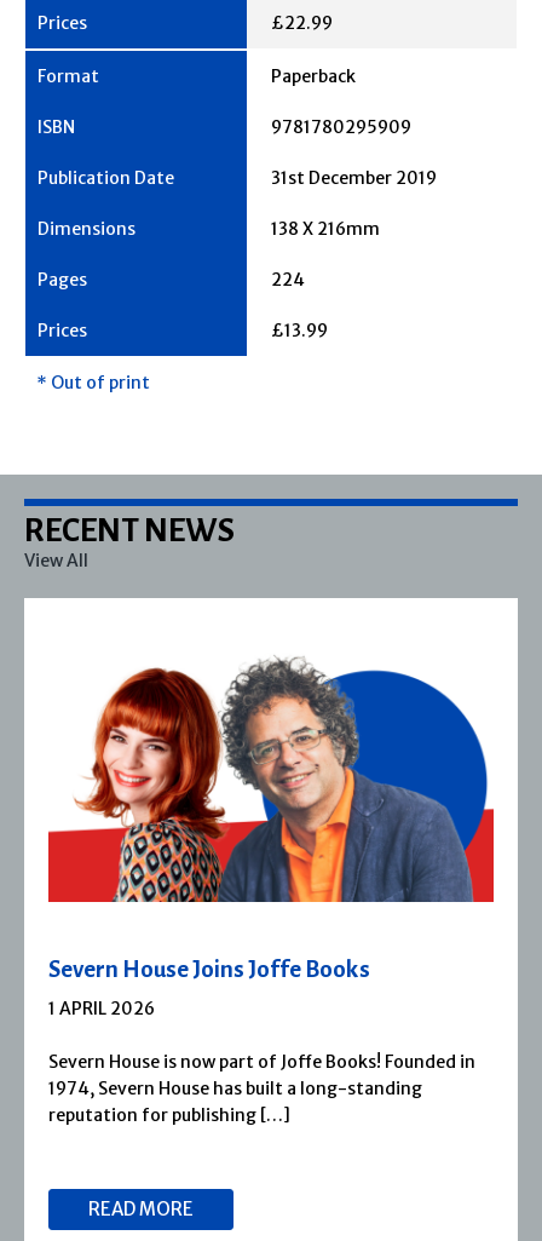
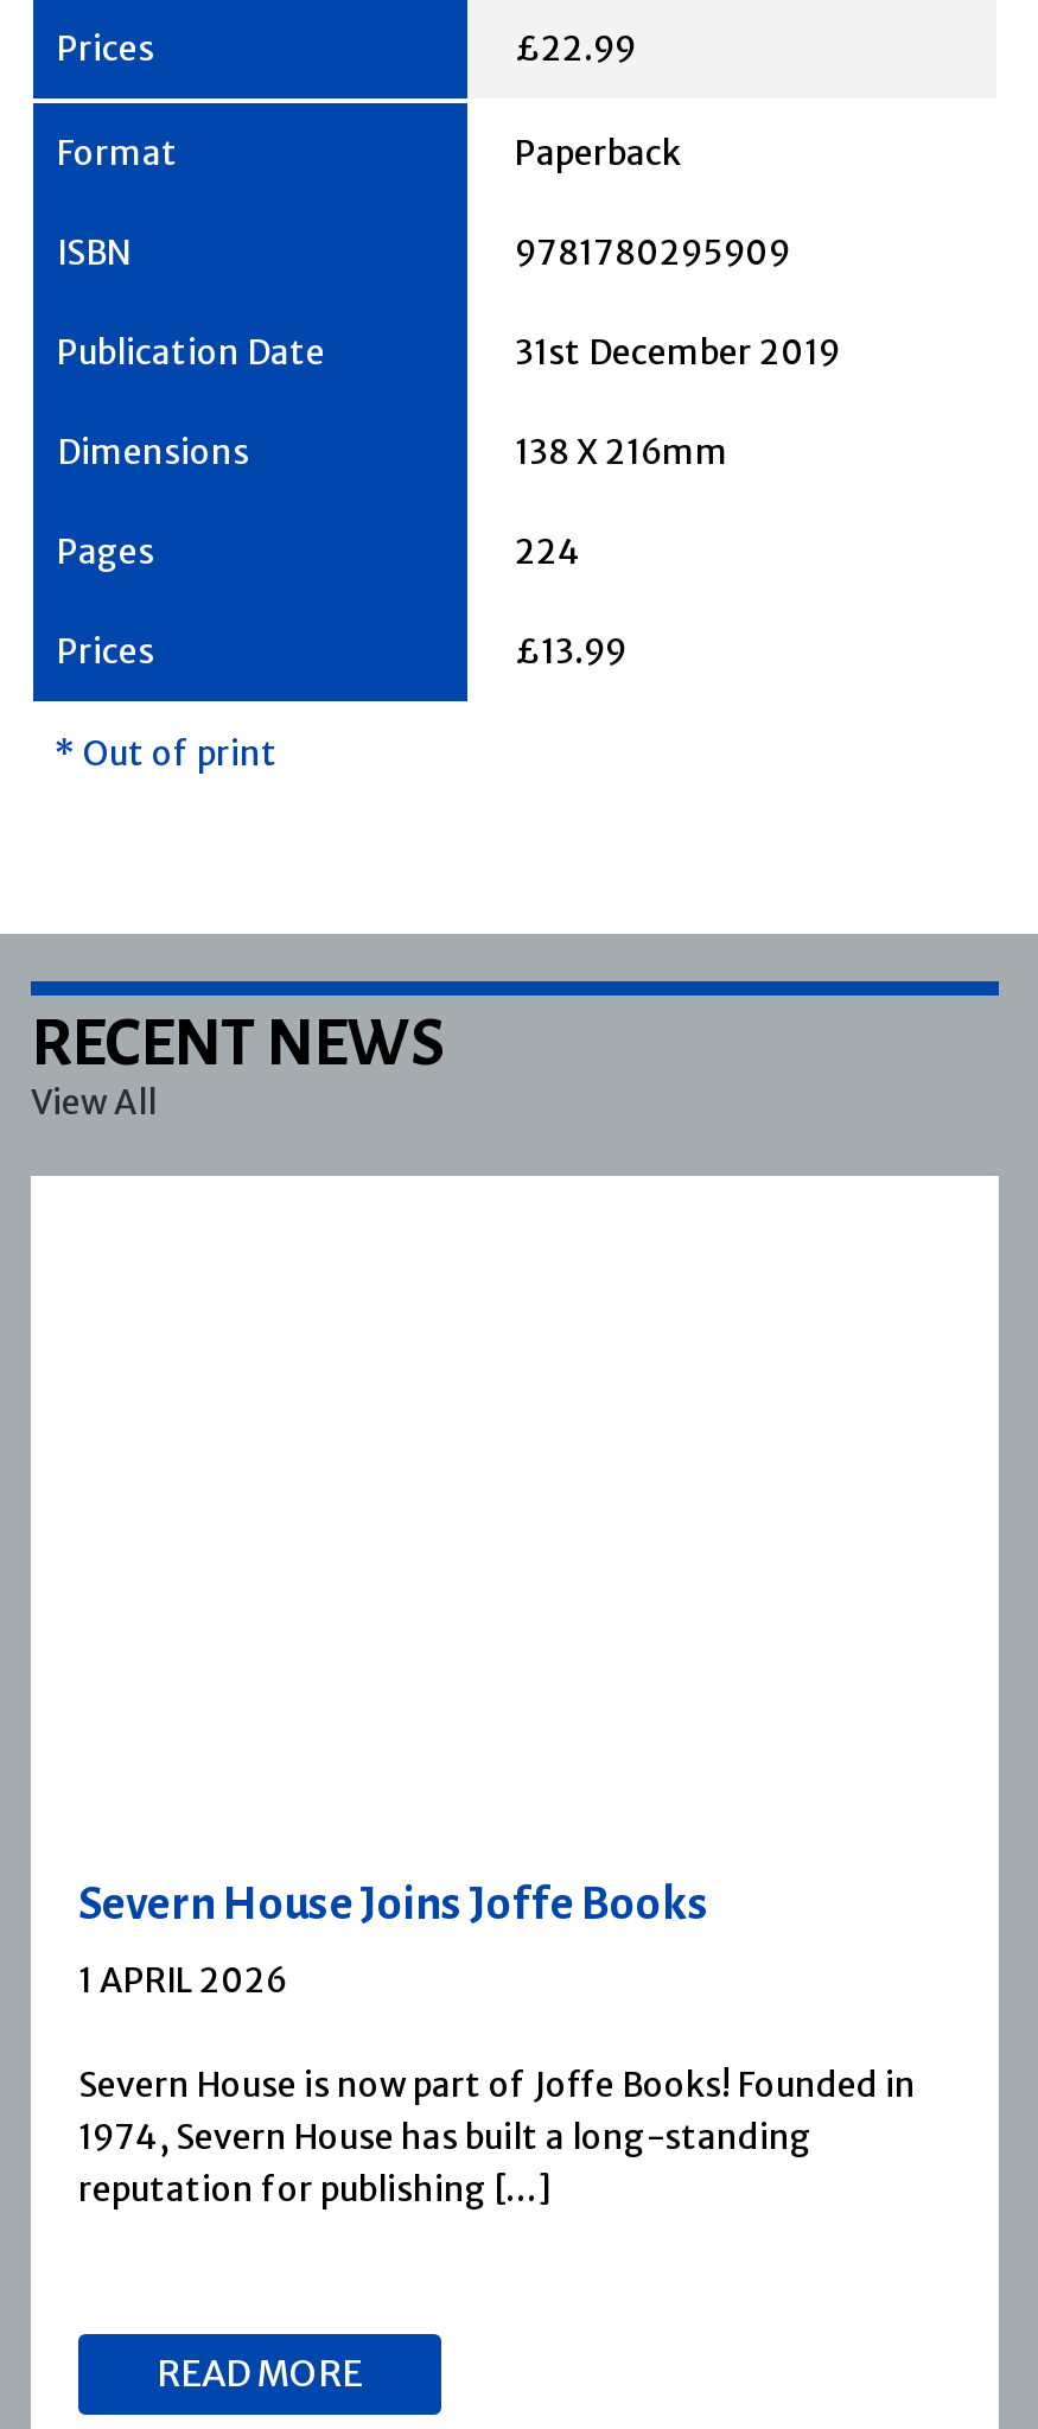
[47,656,495,903] [image] -> none

